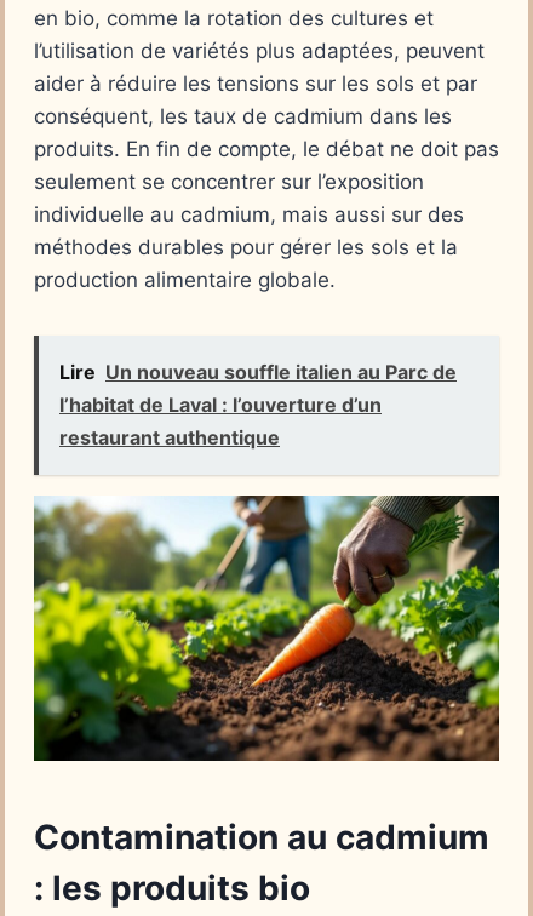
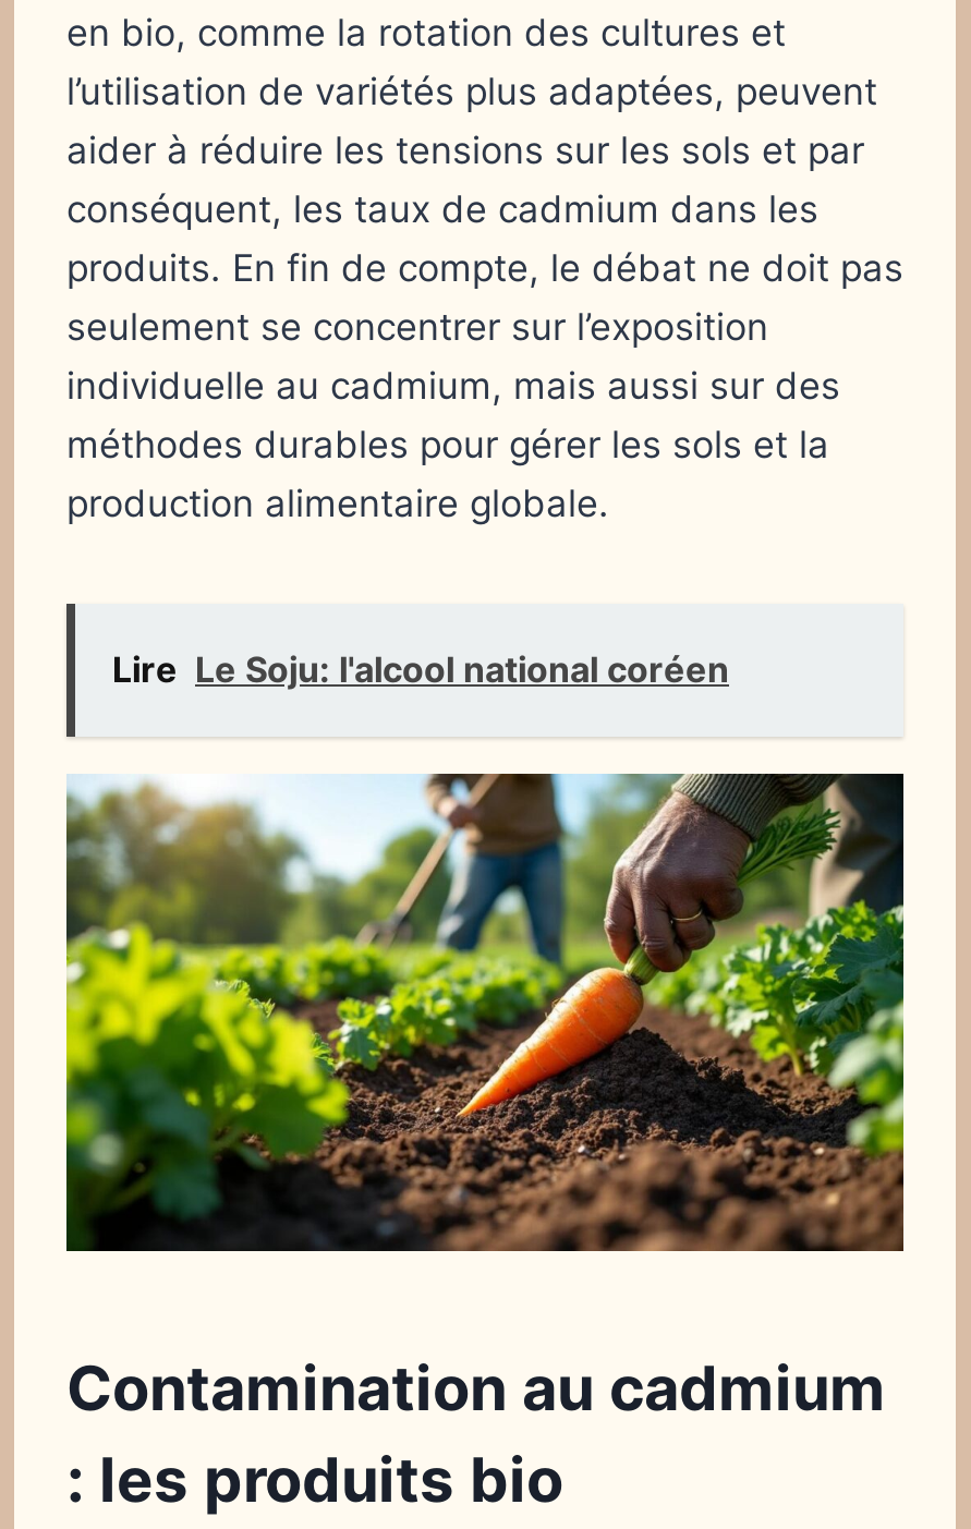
[59,359,457,449] Lire Un nouveau souffle italien au Parc de | l’habitat de Laval : l’ouverture d’un | restaurant authentique -> [112,646,729,690] Lire Le Soju: l'alcool national coréen

